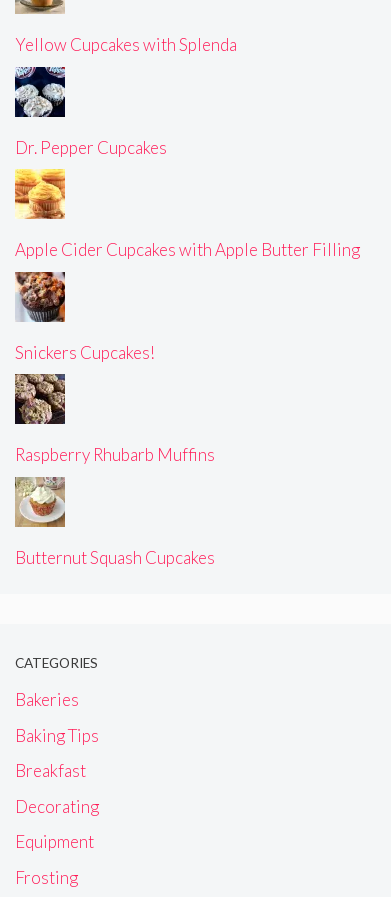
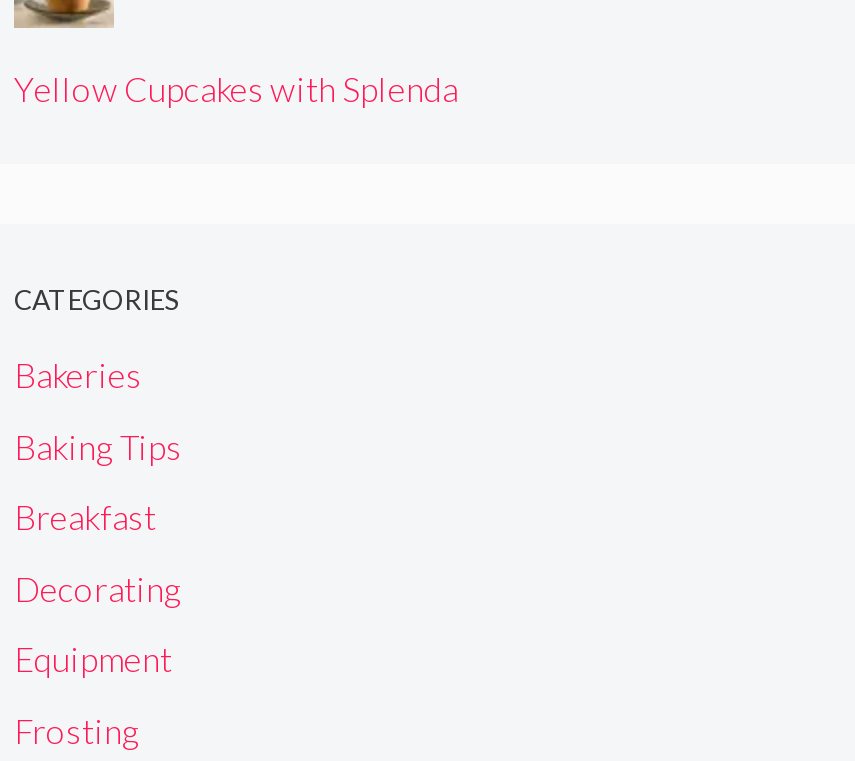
[14,66,167,158] [image] | Dr. Pepper Cupcakes -> none
[14,168,360,260] [image] | Apple Cider Cupcakes with Apple Butter Filling -> none
[15,271,155,363] [image] | Snickers Cupcakes! -> none
[14,373,215,465] [image] | Raspberry Rhubarb Muffins -> none
[15,476,215,568] [image] | Butternut Squash Cupcakes -> none

